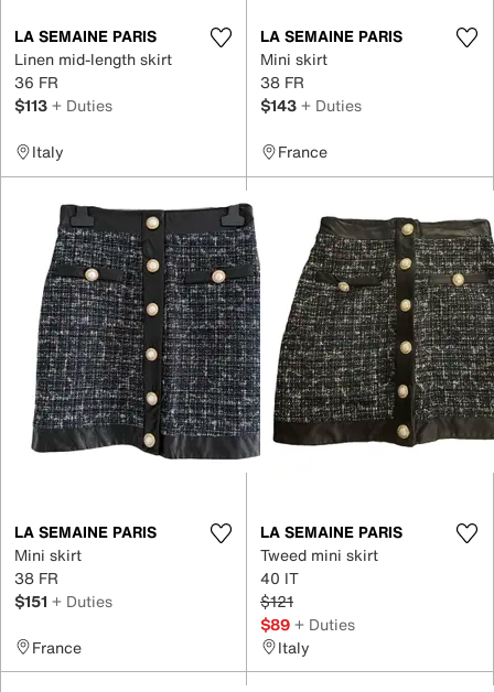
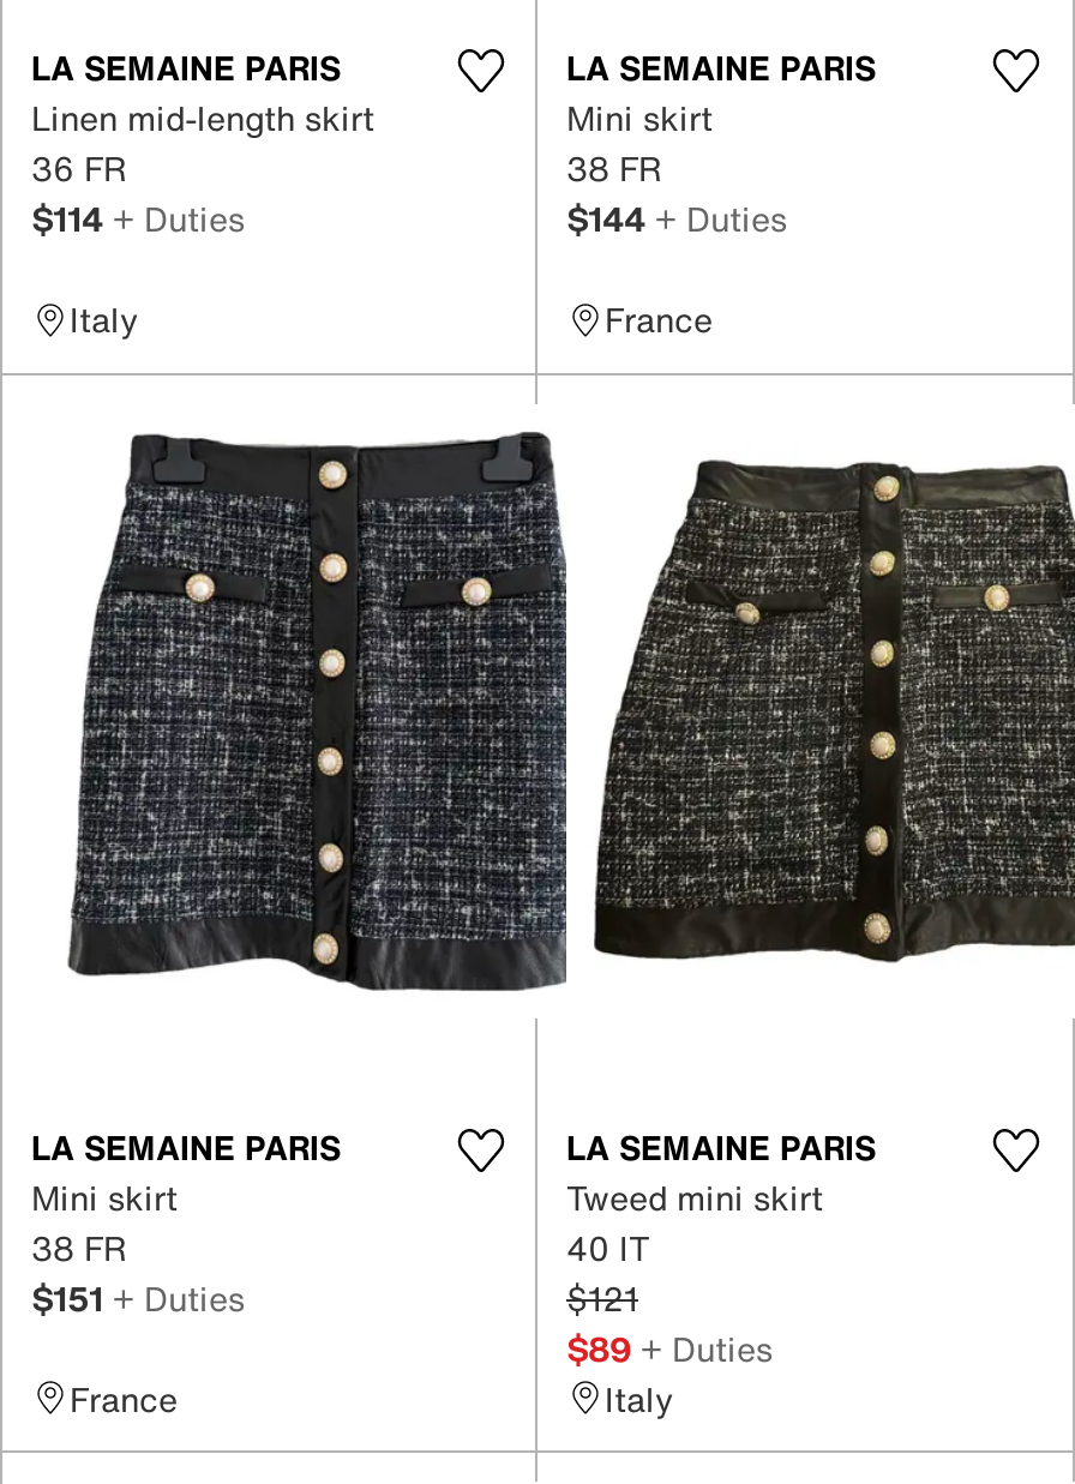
[14,94,112,117] $113 + Duties -> [31,193,245,244] $114 + Duties
[260,94,362,117] $143 + Duties -> [566,193,787,244] $144 + Duties

